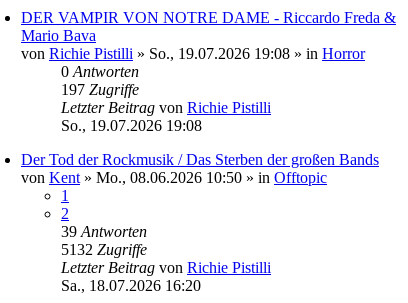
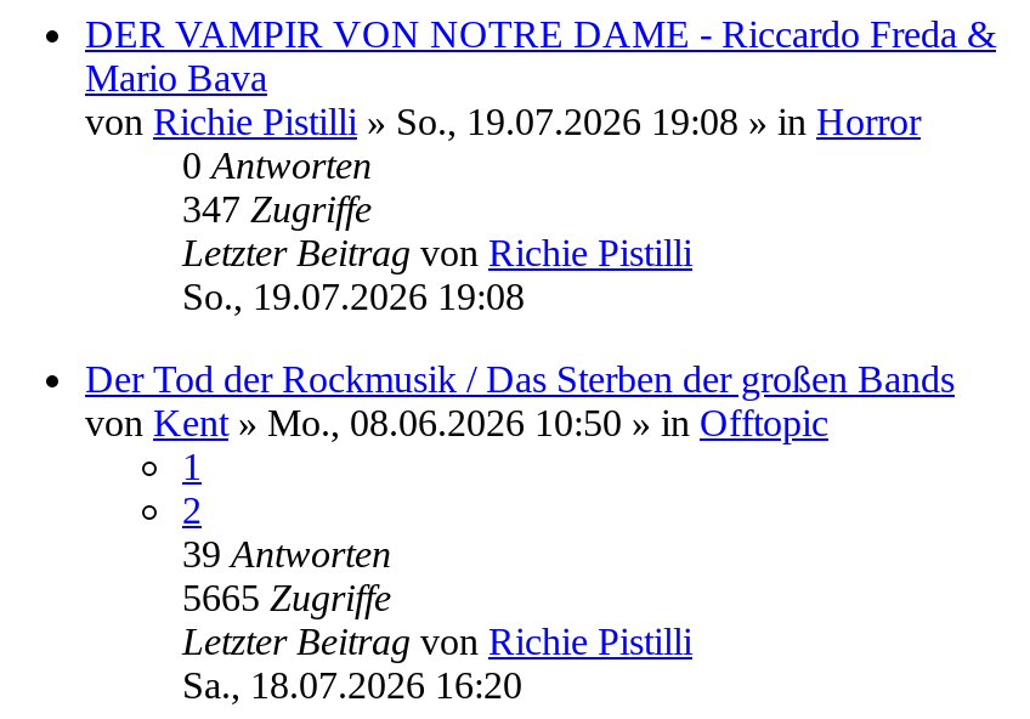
[61,81,139,98] 197 Zugriffe -> [182,188,372,229] 347 Zugriffe
[61,241,147,258] 5132 Zugriffe -> [182,577,391,618] 5665 Zugriffe

